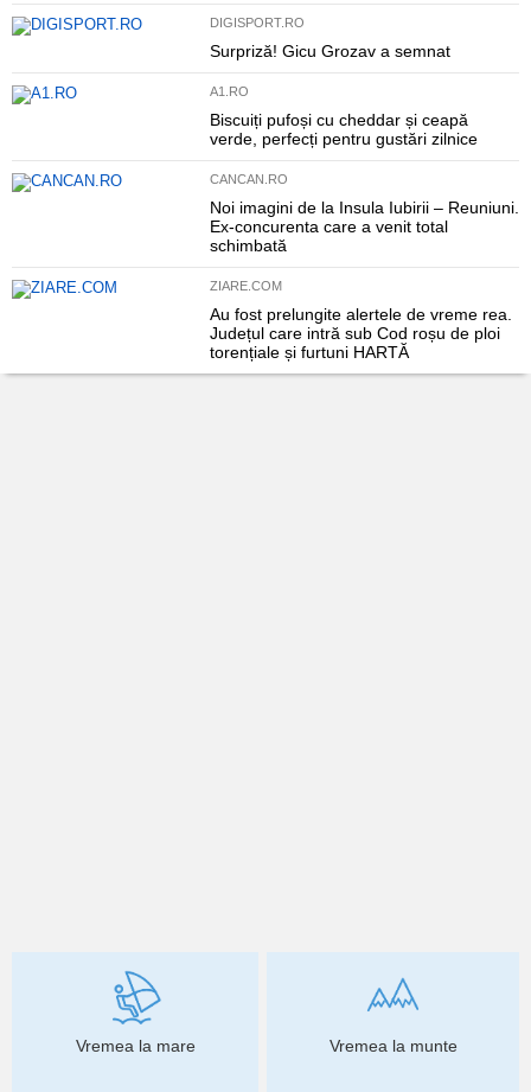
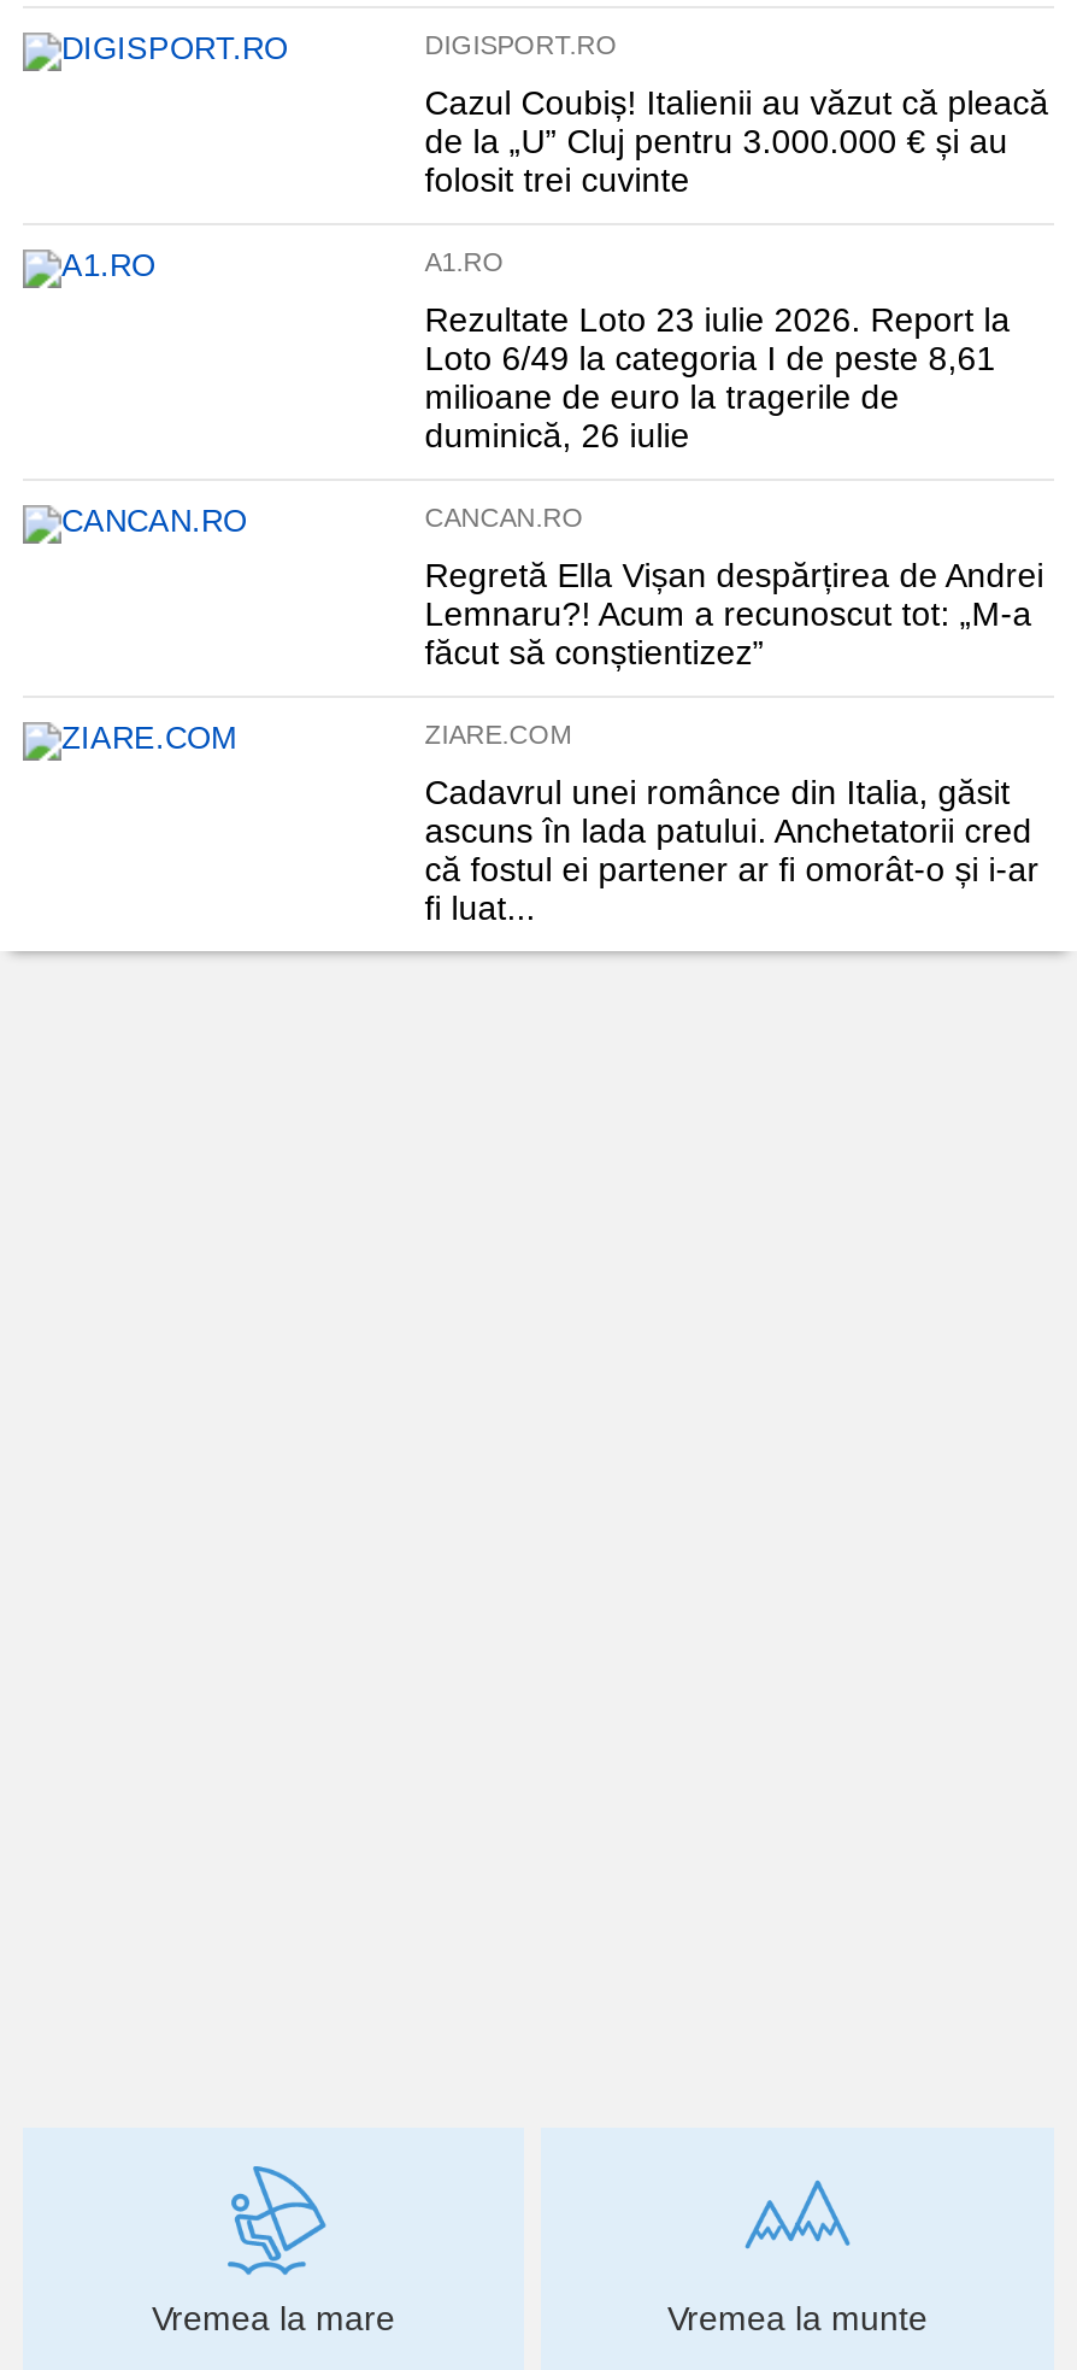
[210,41,450,60] Surpriză! Gicu Grozav a semnat -> [425,83,1049,199] Cazul Coubiș! Italienii au văzut că pleacă | de la „U” Cluj pentru 3.000.000 € și au | folosit trei cuvinte
[210,110,477,148] Biscuiți pufoși cu cheddar și ceapă | verde, perfecți pentru gustări zilnice -> [425,300,1010,454] Rezultate Loto 23 iulie 2026. Report la | Loto 6/49 la categoria I de peste 8,61 | milioane de euro la tragerile de | duminică, 26 iulie
[210,198,519,255] Noi imagini de la Insula Iubirii – Reuniuni. | Ex-concurenta care a venit total | schimbată -> [425,556,1044,671] Regretă Ella Vișan despărțirea de Andrei | Lemnaru?! Acum a recunoscut tot: „M-a | făcut să conștientizez”
[210,305,512,362] Au fost prelungite alertele de vreme rea. | Județul care intră sub Cod roșu de ploi | torențiale și furtuni HARTĂ -> [425,773,1039,927] Cadavrul unei românce din Italia, găsit | ascuns în lada patului. Anchetatorii cred | că fostul ei partener ar fi omorât-o și i-ar | fi luat...

